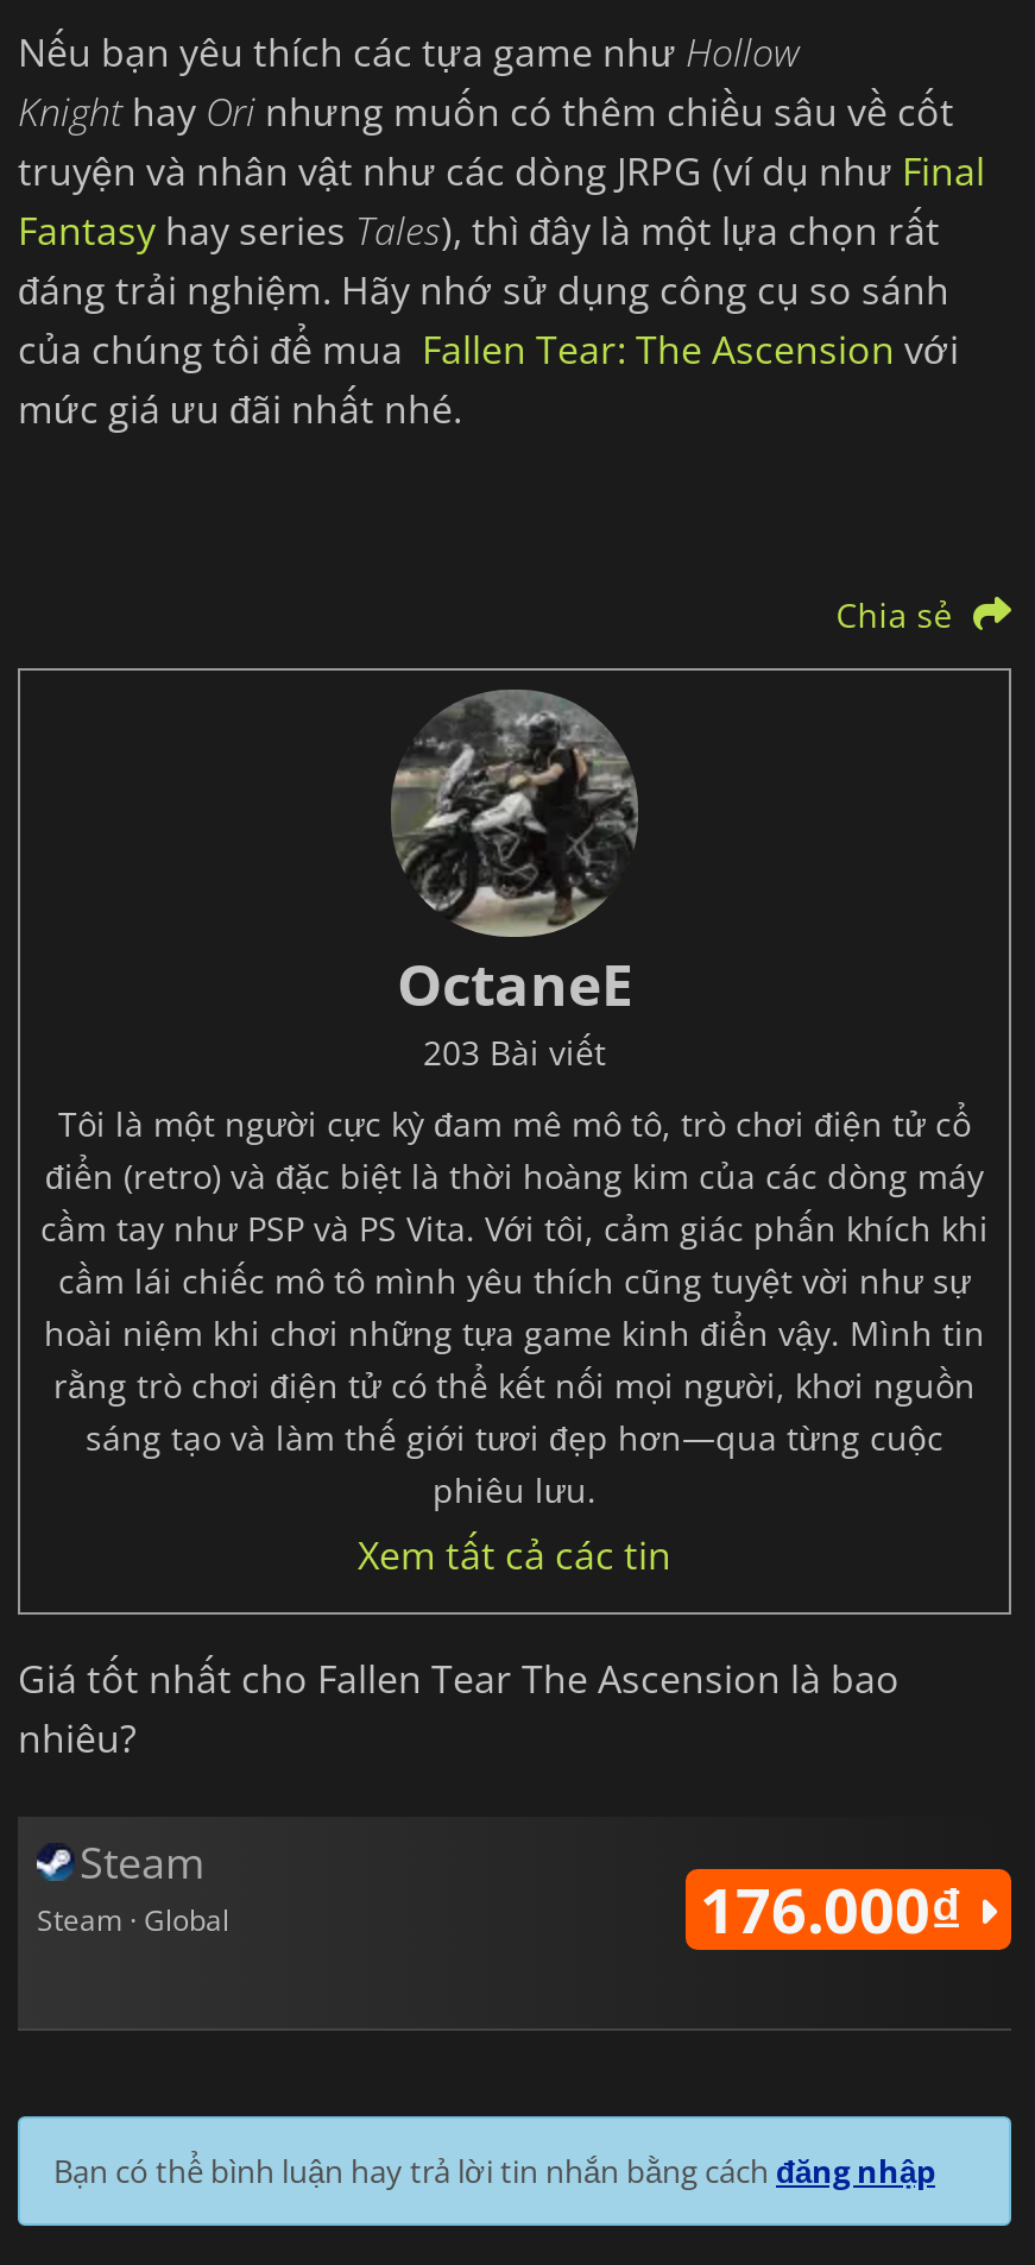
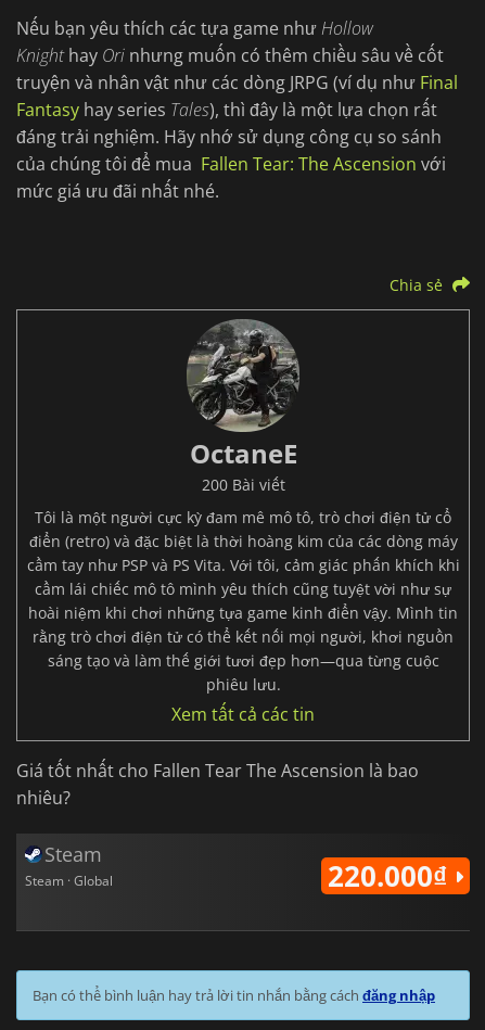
[423,1031,606,1076] 203 Bài viết -> [201,475,285,495] 200 Bài viết
[700,1868,978,1953] 176.000₫ -> [328,857,455,896] 220.000₫

